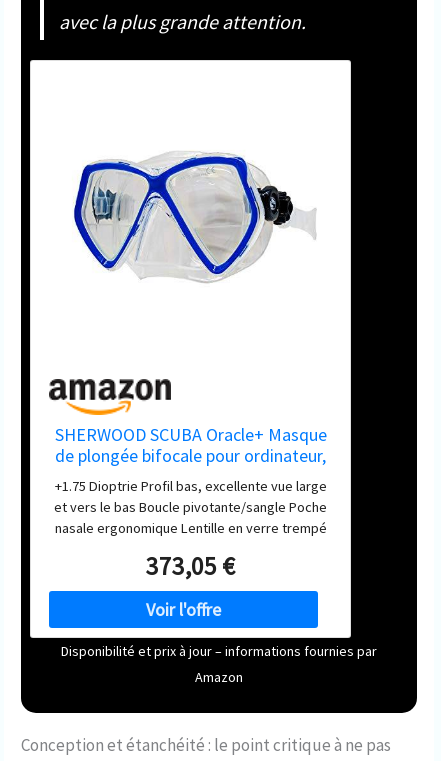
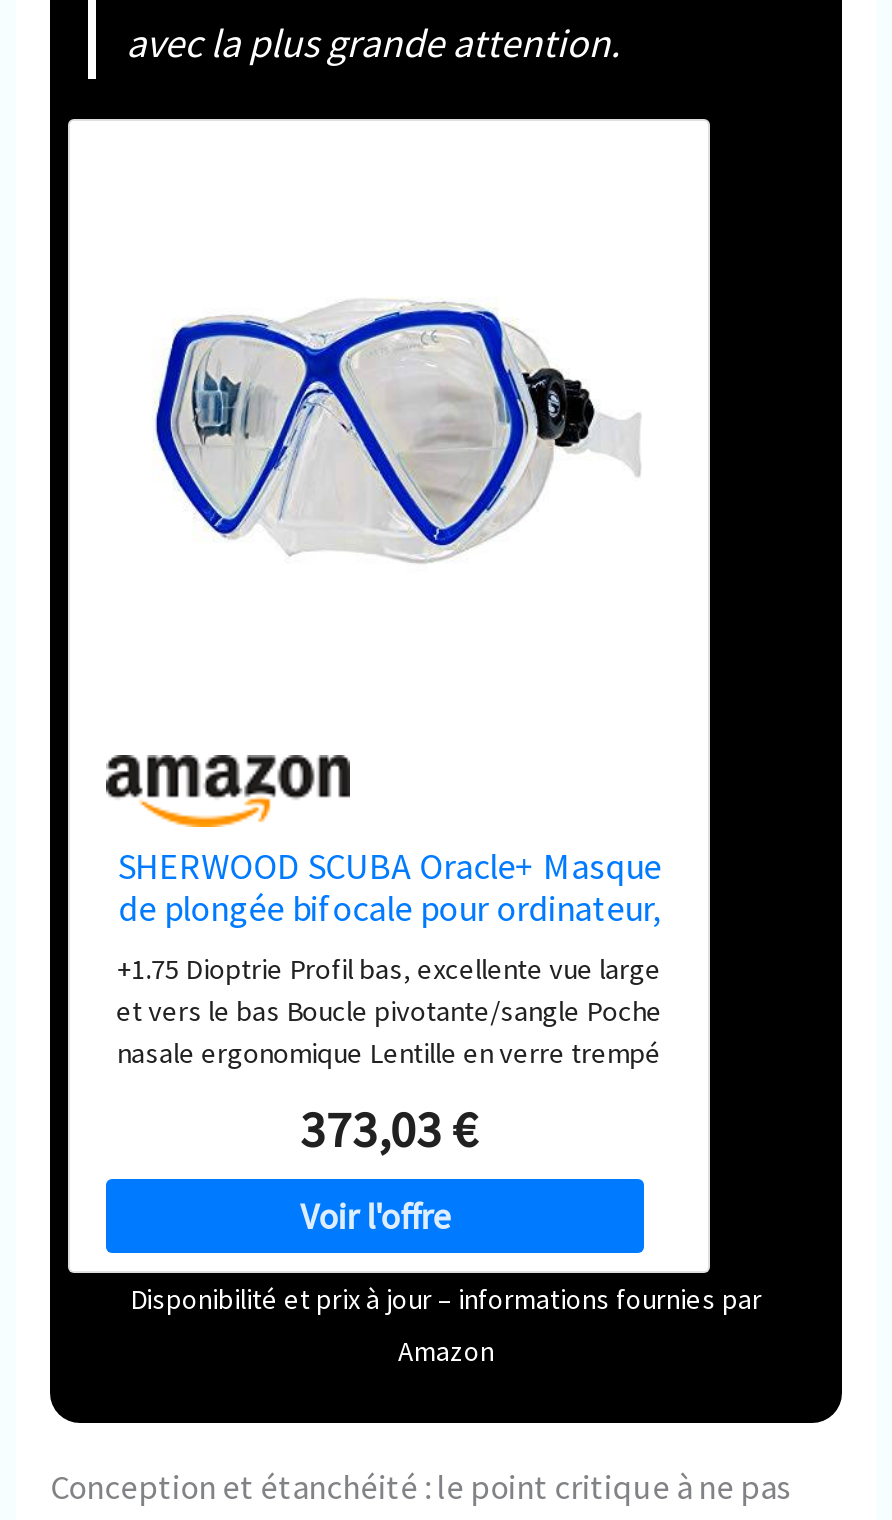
[146,549,235,581] 373,05 € -> [300,1097,478,1161] 373,03 €

